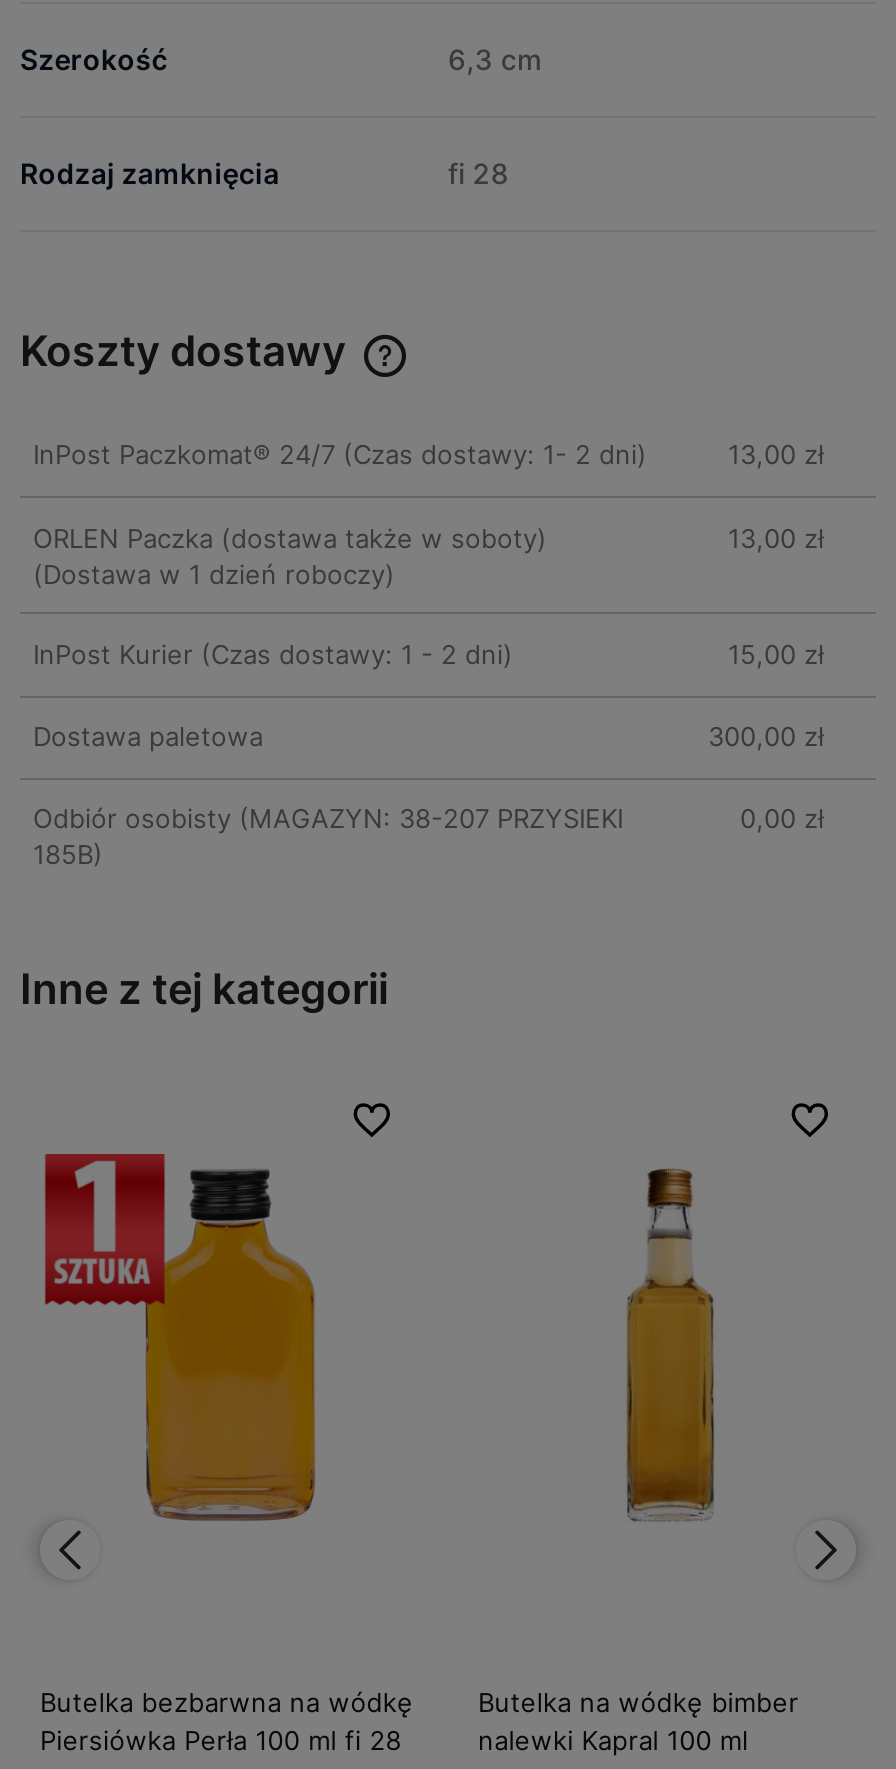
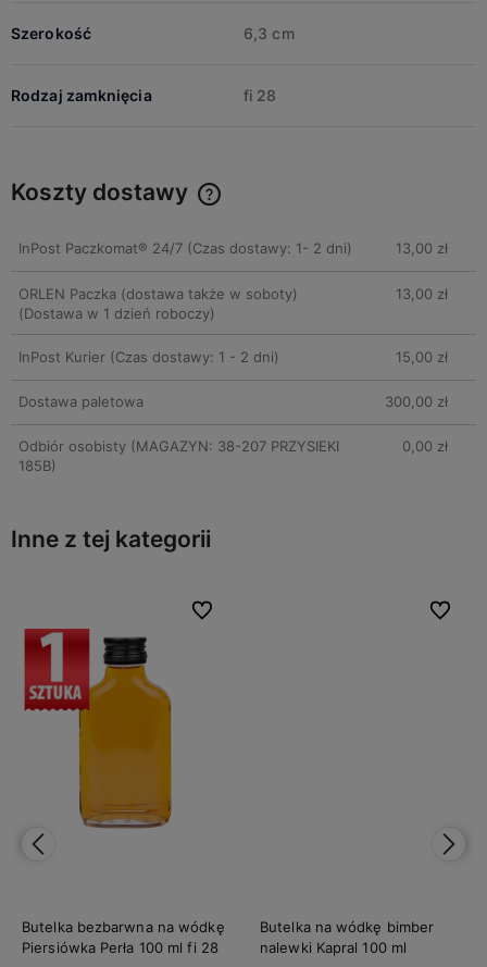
[624,1166,716,1522] [image] -> none

